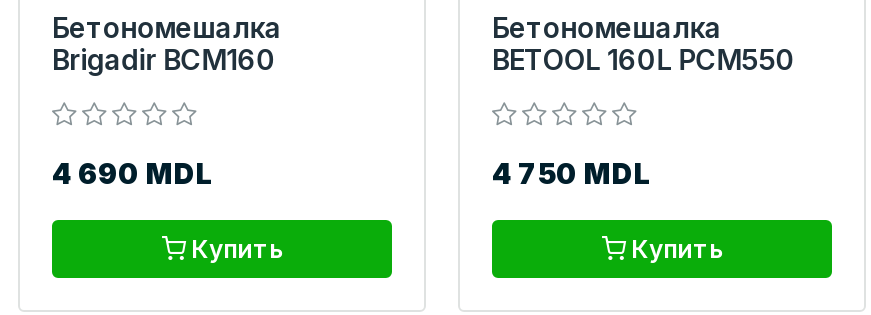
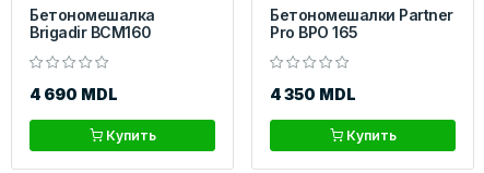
[492,9,795,75] Бетономешалка | BETOOL 160L PCM550 -> [270,5,453,41] Бетономешалки Partner | Pro BPO 165
[492,155,652,189] 4 750 MDL -> [270,84,356,103] 4 350 MDL

